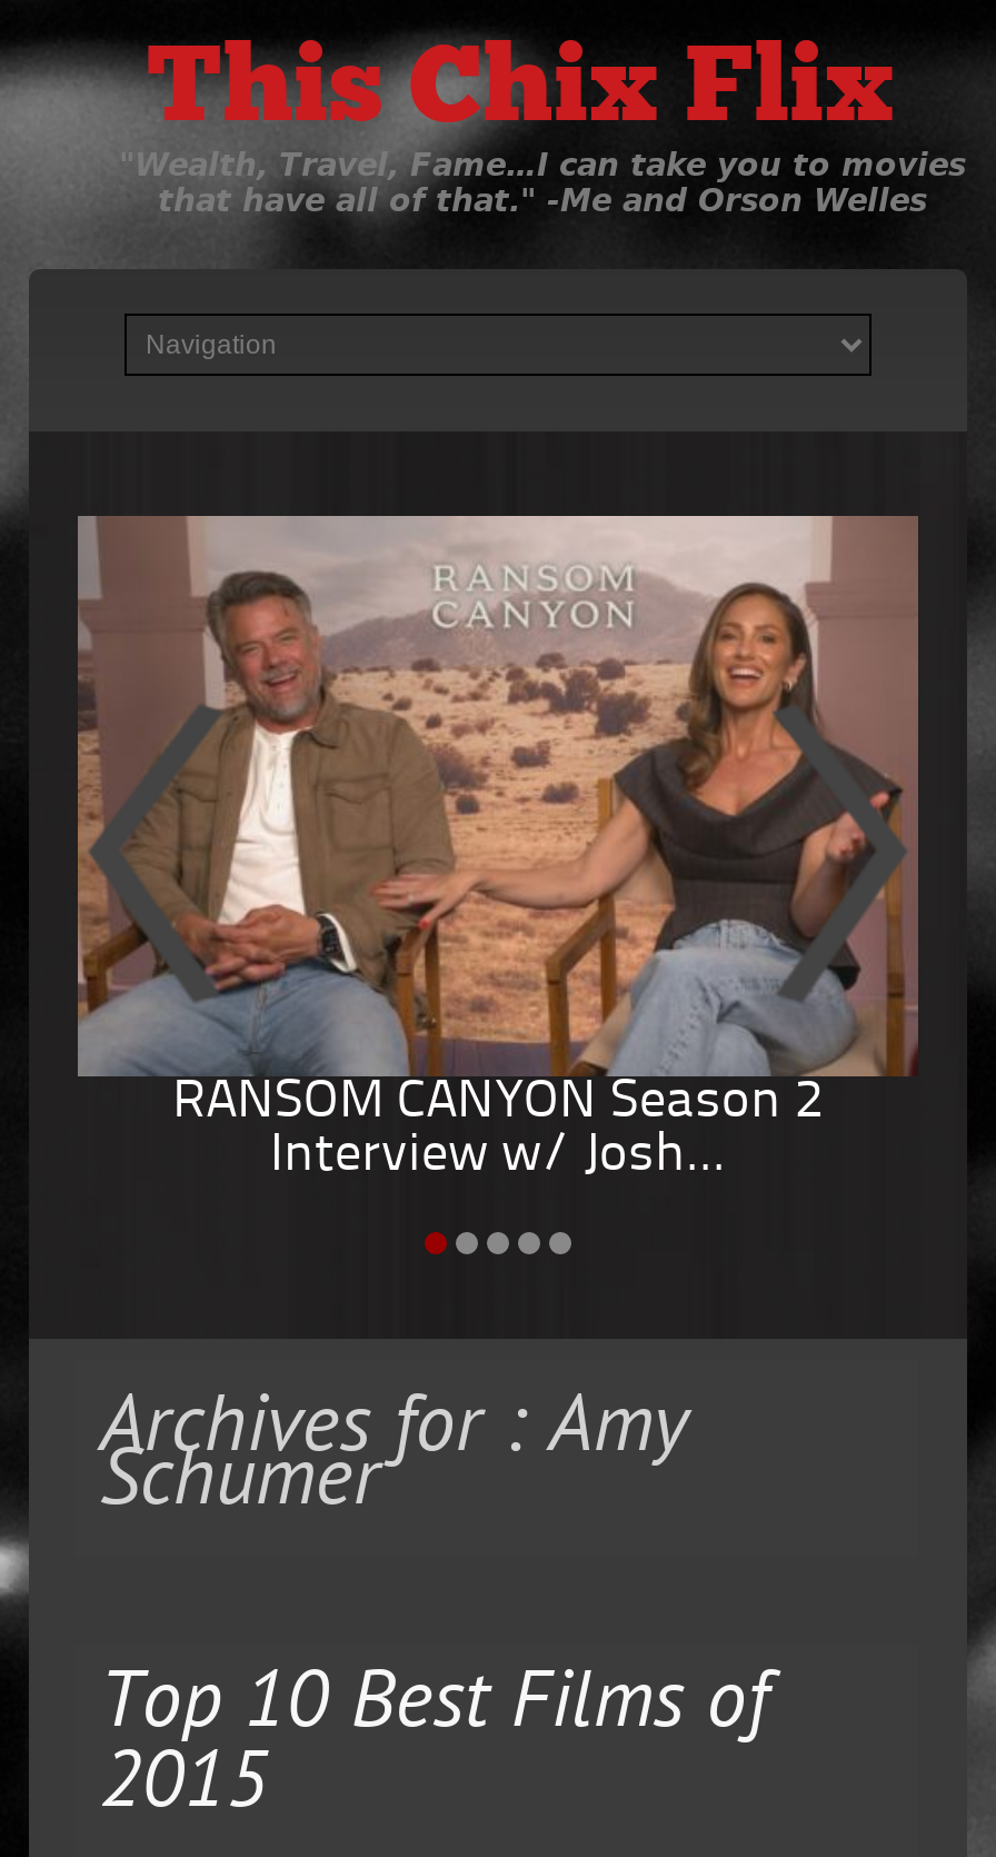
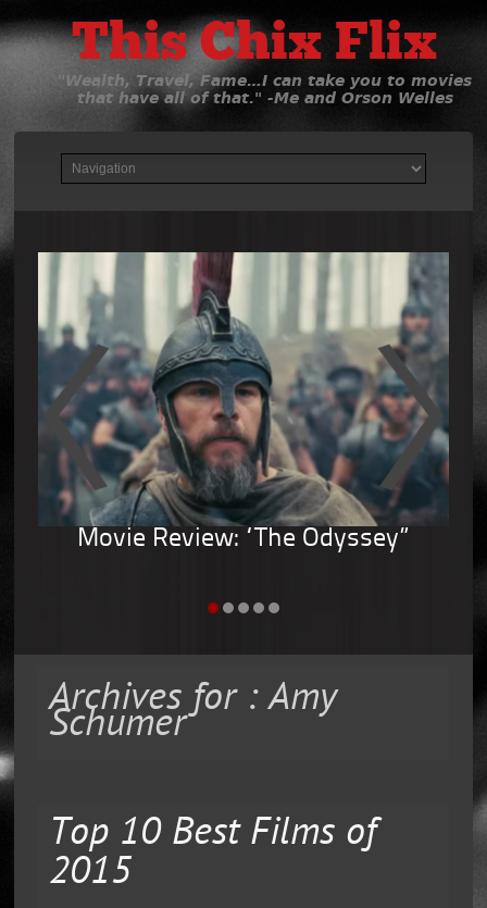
[76,514,920,1184] [image] | RANSOM CANYON Season 2 | Interview w/ Josh... -> [37,252,449,553] [image] | Movie Review: “The Odyssey”

